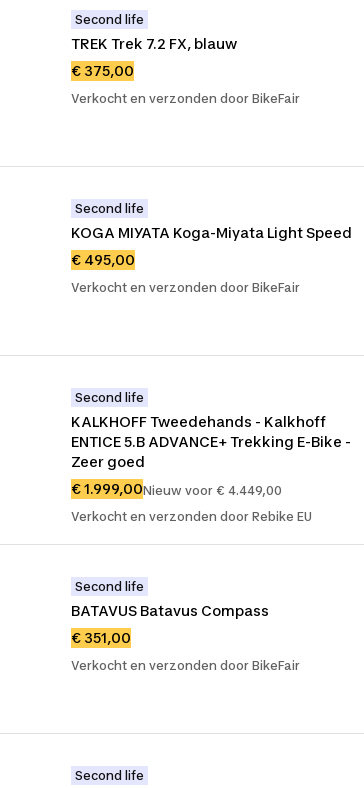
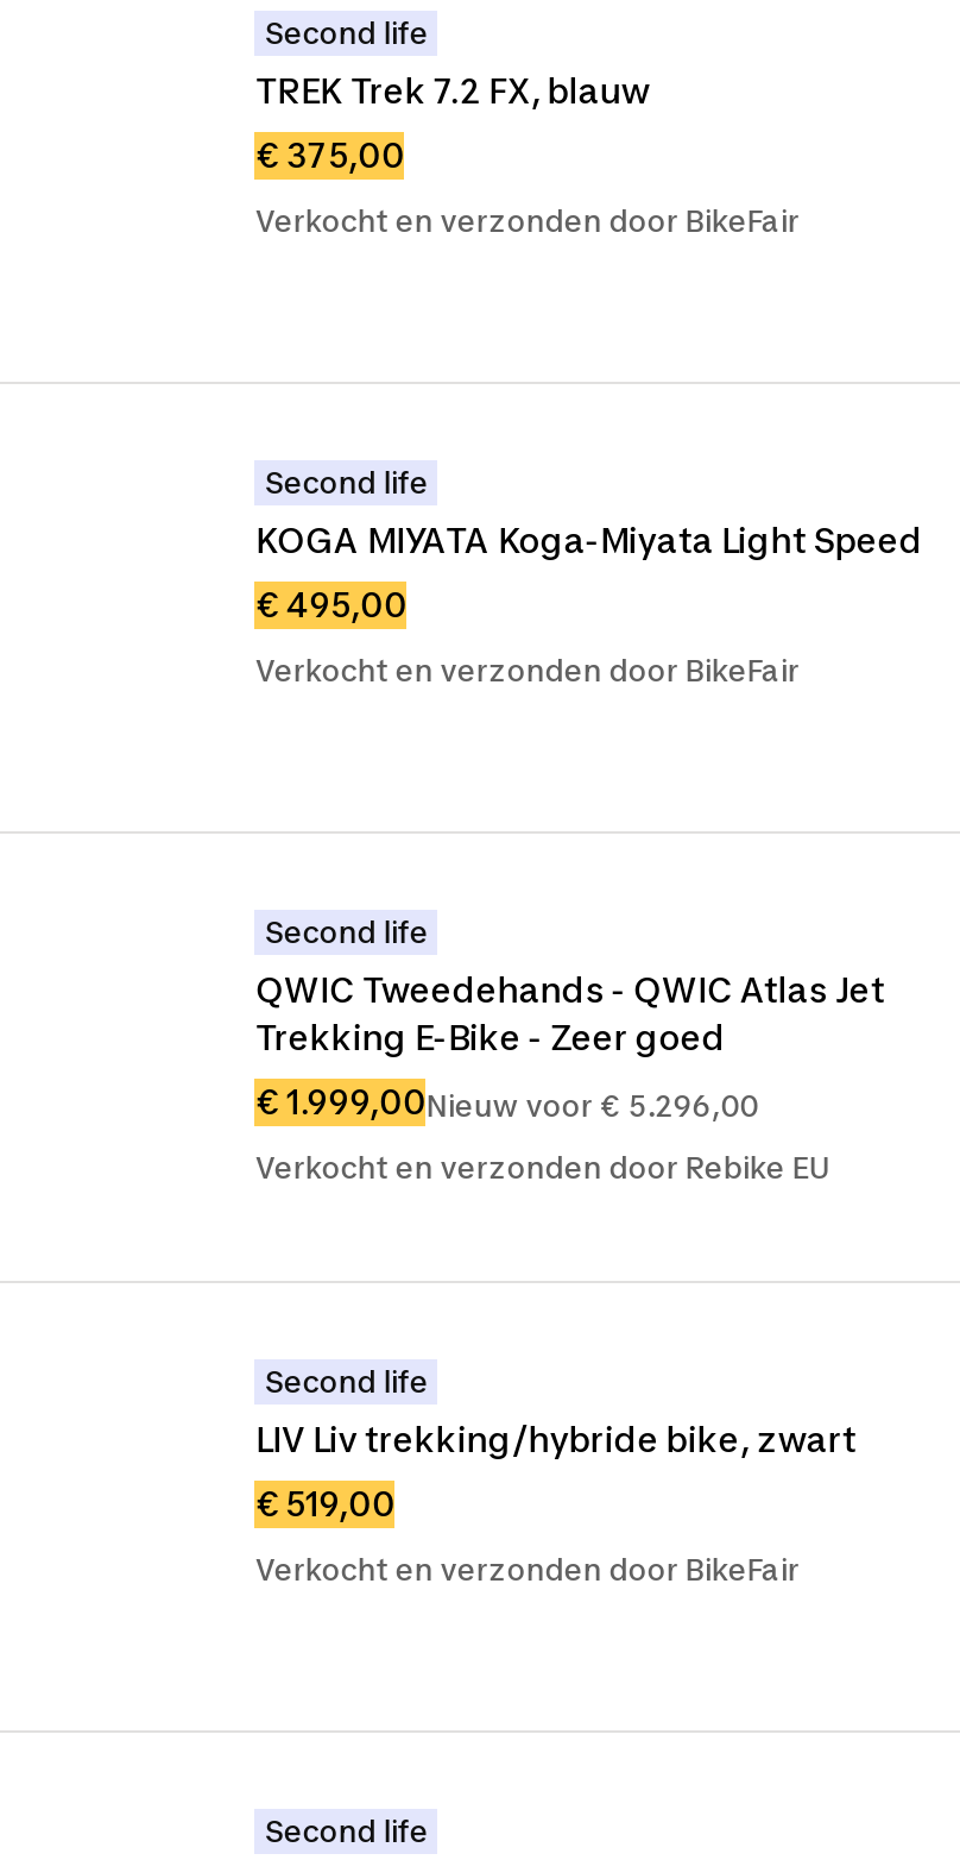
[71,413,351,470] KALKHOFF Tweedehands - Kalkhoff | ENTICE 5.B ADVANCE+ Trekking E-Bike - | Zeer goed -> [255,969,885,1057] QWIC Tweedehands - QWIC Atlas Jet | Trekking E-Bike - Zeer goed
[71,480,282,498] € 1.999,00Nieuw voor € 4.449,00 -> [255,1081,759,1125] € 1.999,00Nieuw voor € 5.296,00
moved [71,509,312,524] -> [255,1150,828,1186]: Verkocht en verzonden door Rebike EU
[71,602,269,619] BATAVUS Batavus Compass -> [255,1419,856,1459] LIV Liv trekking/hybride bike, zwart
[71,629,131,646] € 351,00 -> [255,1483,395,1523] € 519,00

